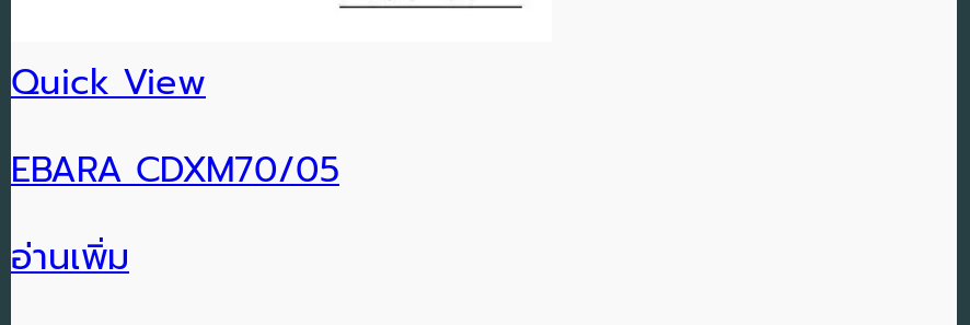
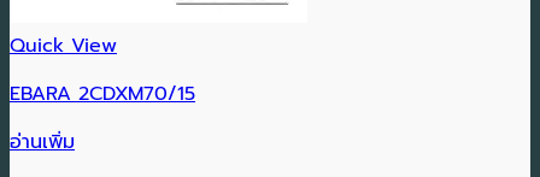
[11,145,339,198] EBARA CDXM70/05 -> [10,80,195,109] EBARA 2CDXM70/15

